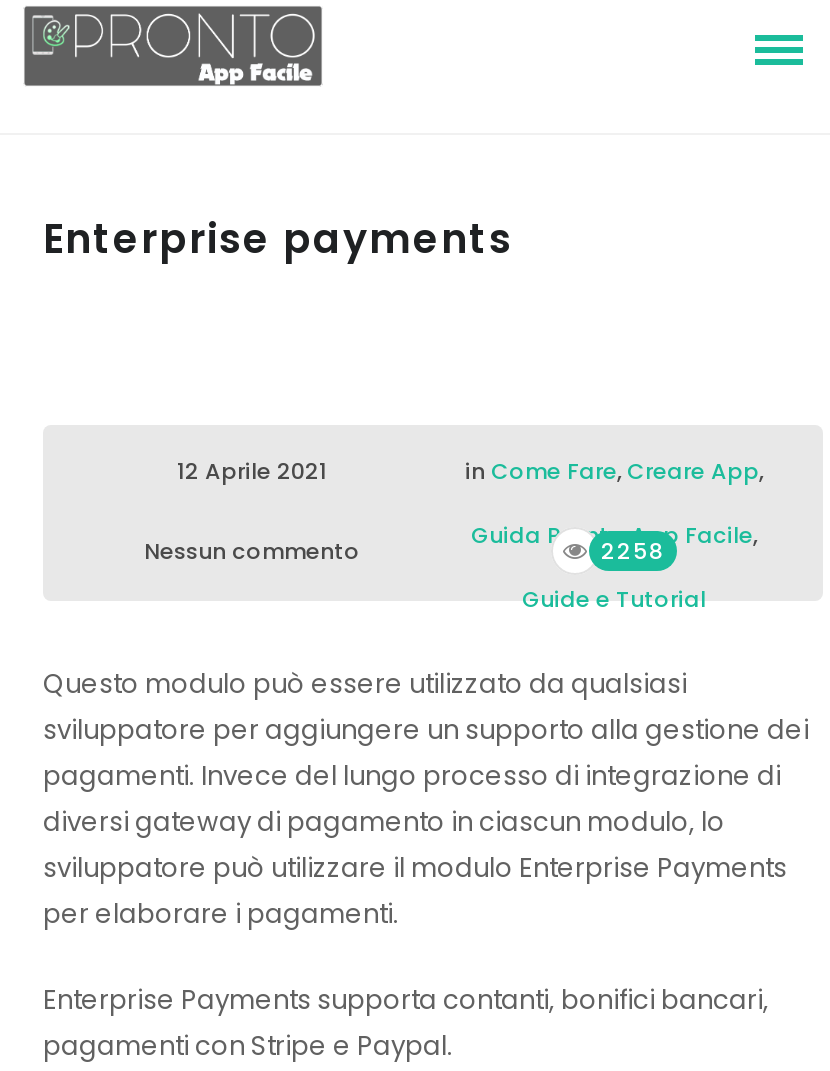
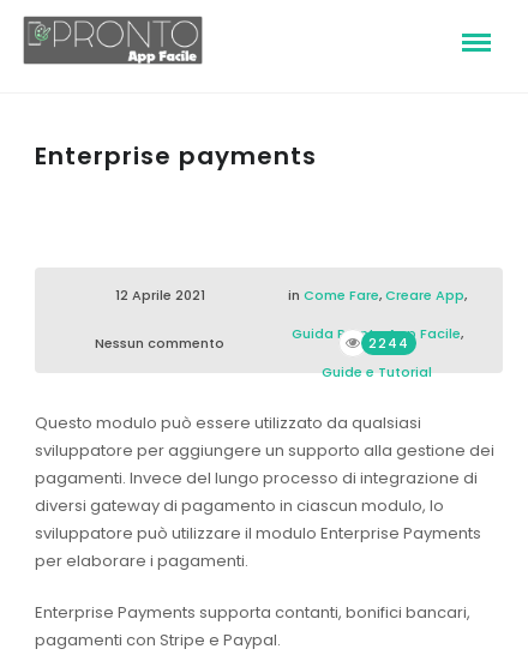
[601,535,665,567] 2258 -> [368,333,409,353] 2244

